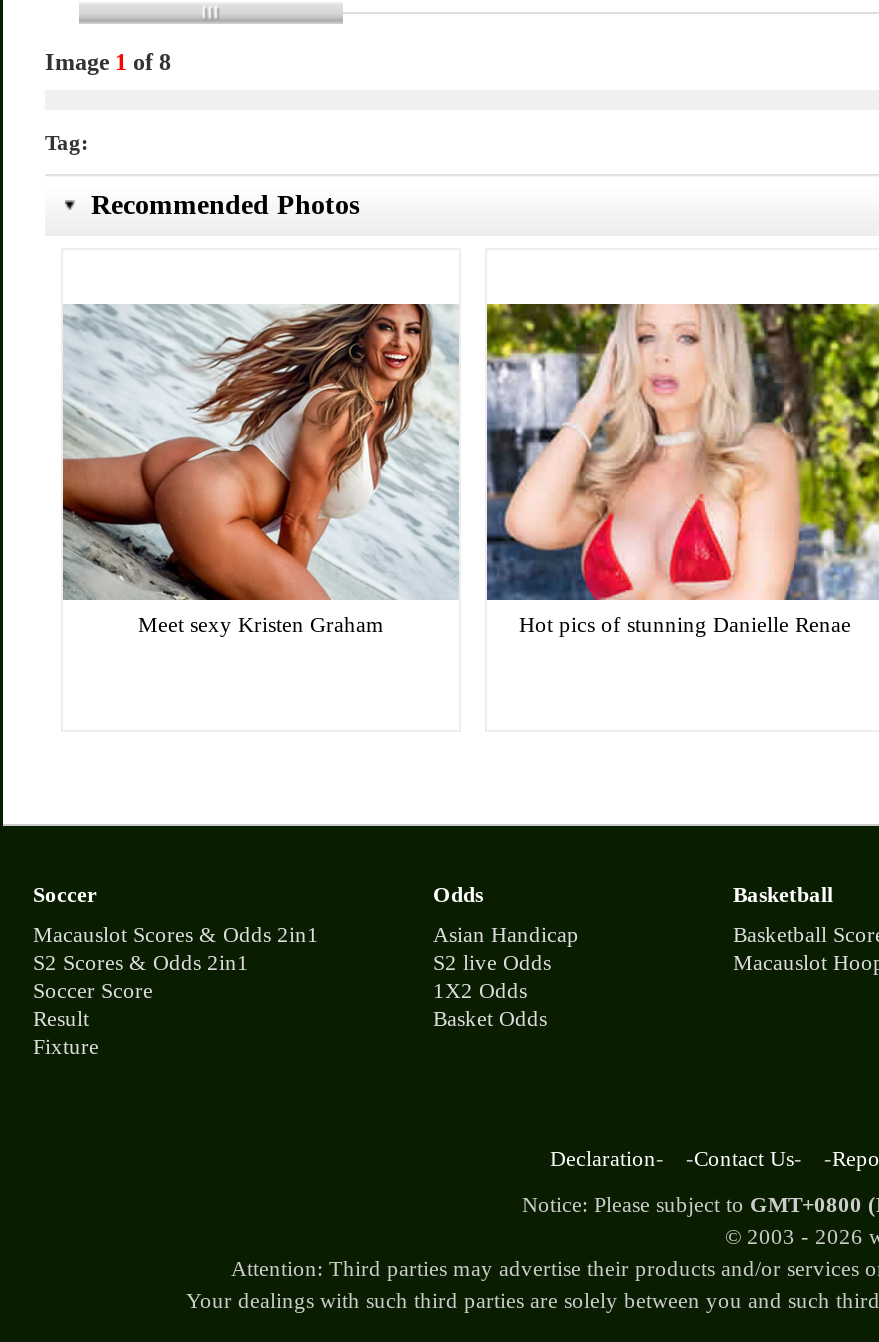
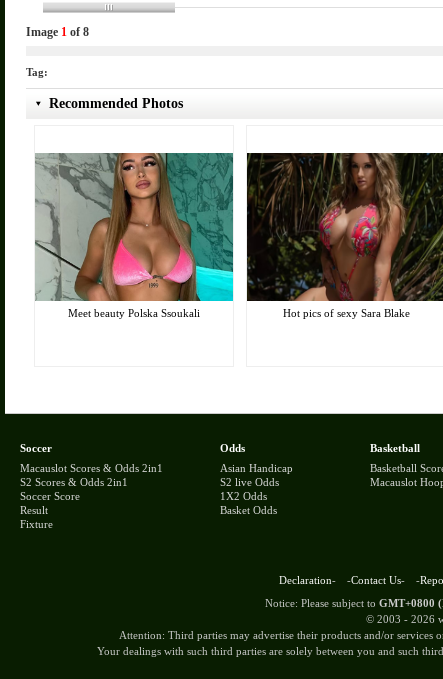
[61,302,459,636] [image] | Meet sexy Kristen Graham -> [35,152,234,319] [image] | Meet beauty Polska Ssoukali
[485,302,873,636] [image] | Hot pics of stunning Danielle Renae -> [246,152,440,319] [image] | Hot pics of sexy Sara Blake

